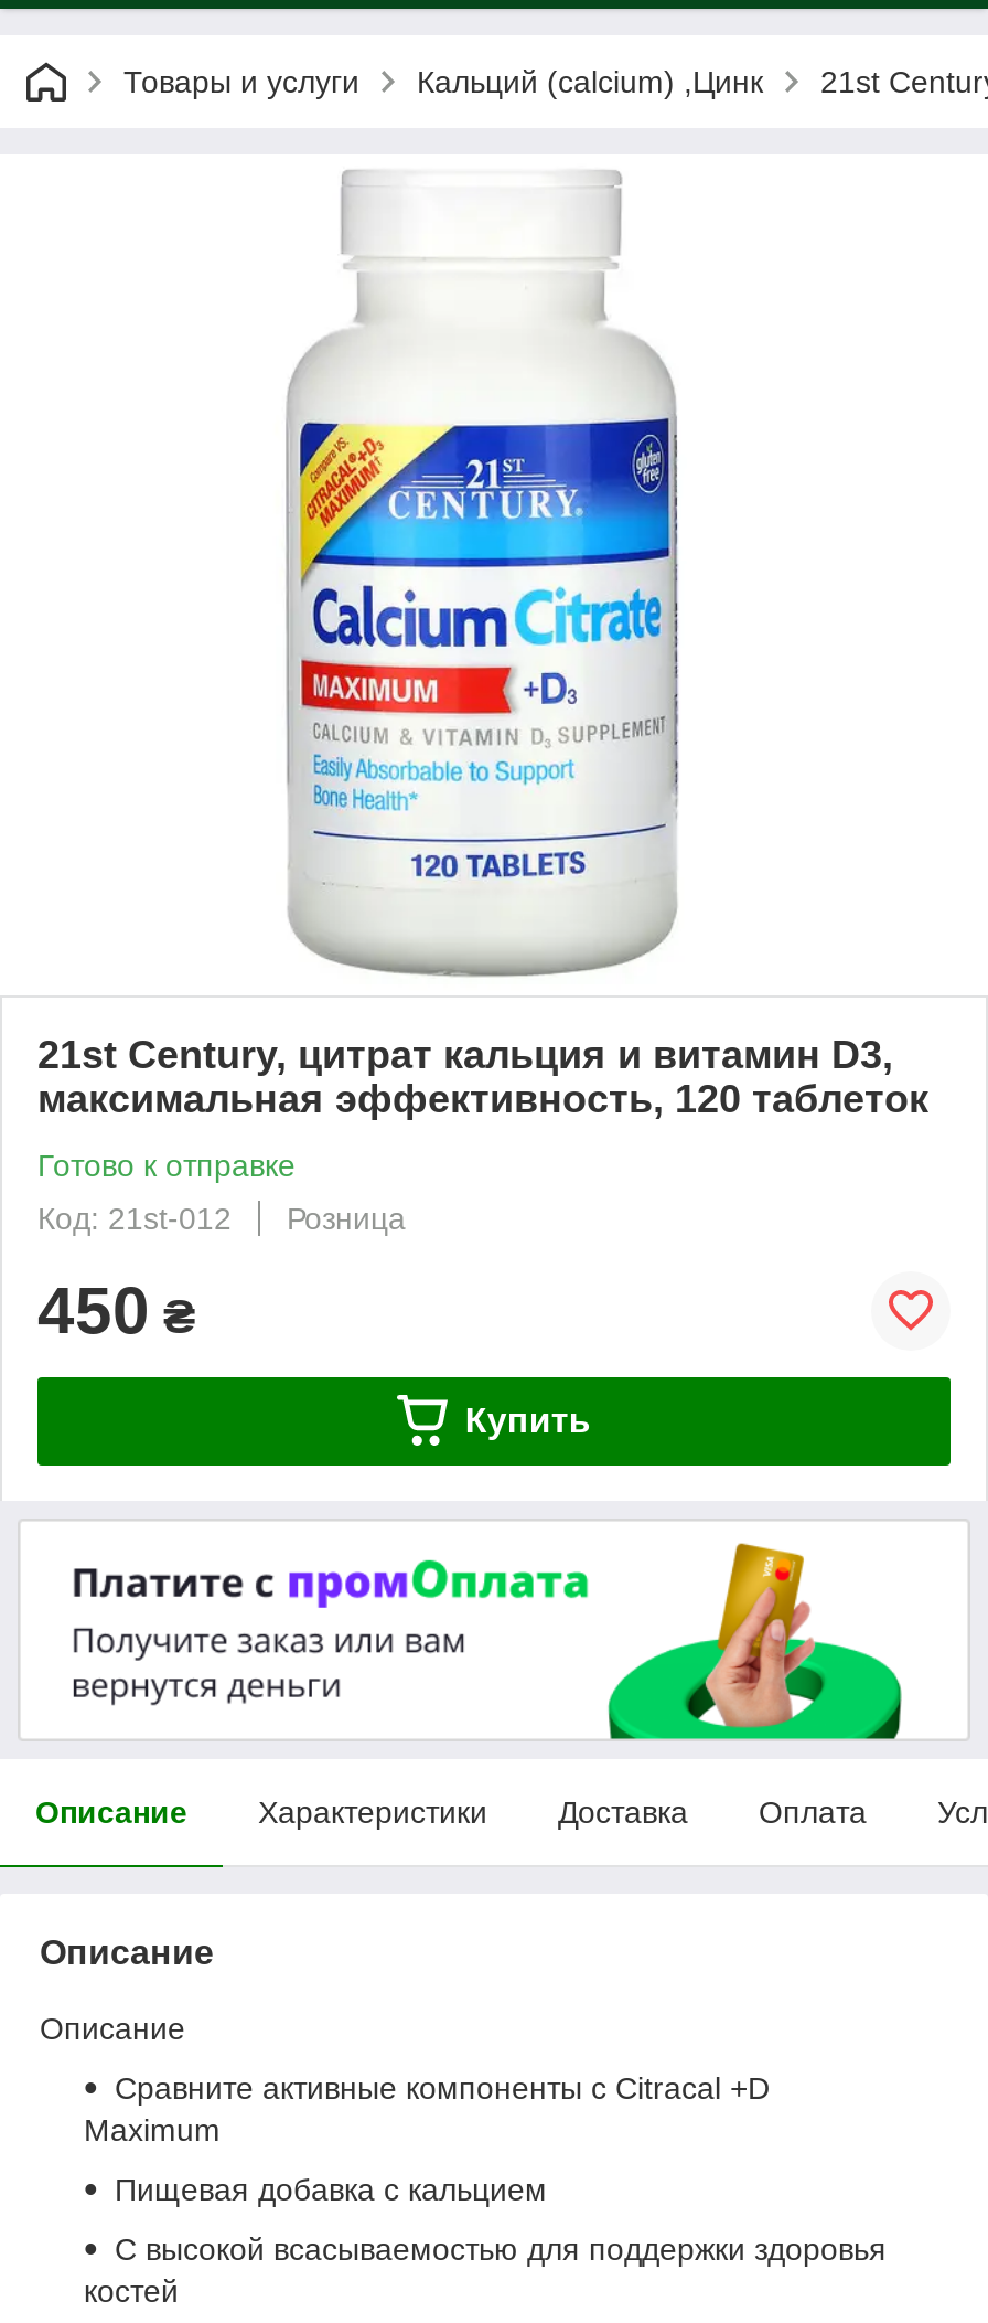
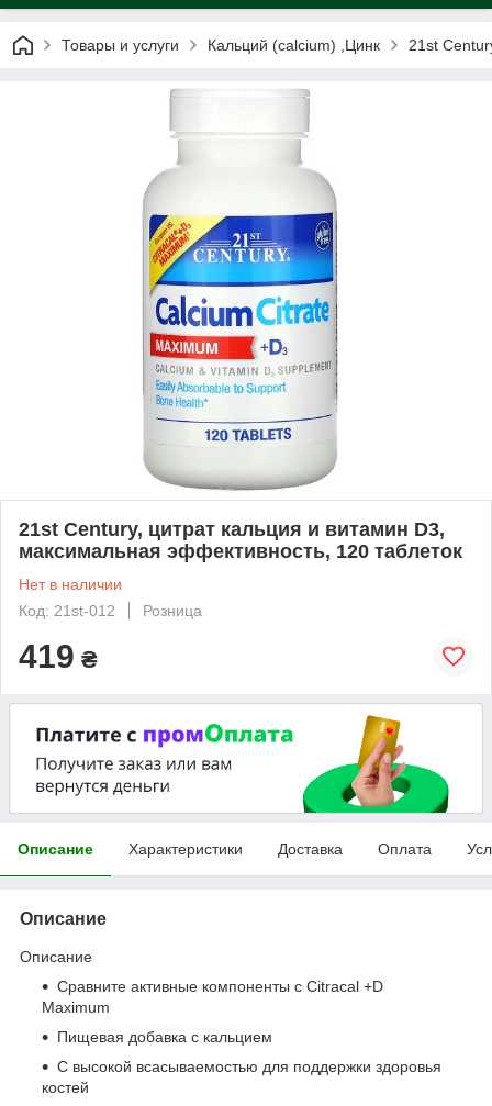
[37,1147,296,1183] Готово к отправке -> [19,575,122,593] Нет в наличии
[37,1273,591,1439] 450 ₴ | Купить -> [19,638,98,674] 419 ₴

